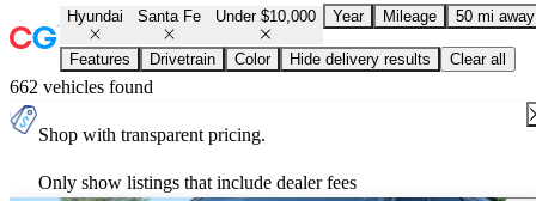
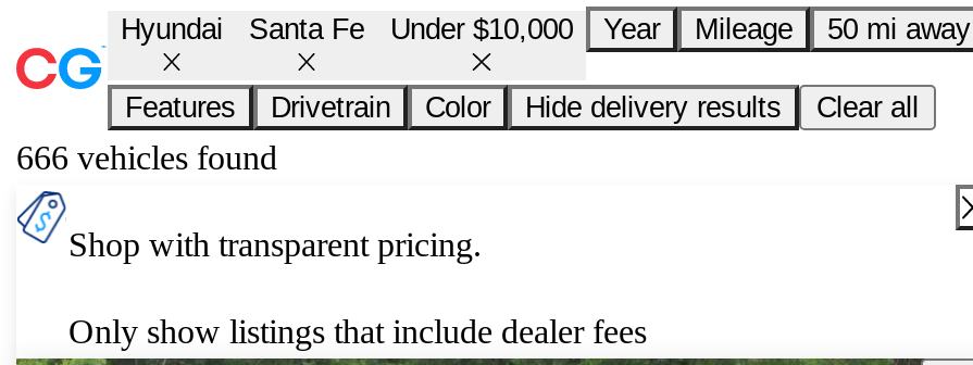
[10,77,153,97] 662 vehicles found -> [16,140,277,177] 666 vehicles found

